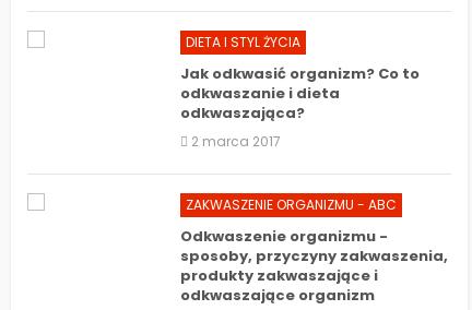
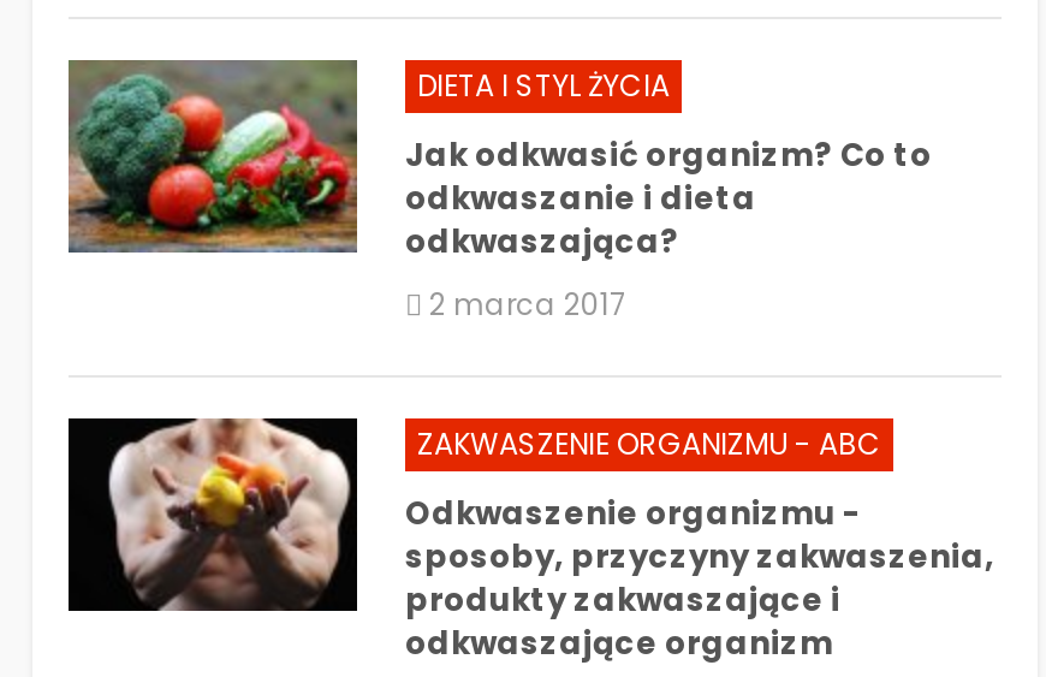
none -> [66,57,359,256] [image]
none -> [66,415,359,614] [image]

